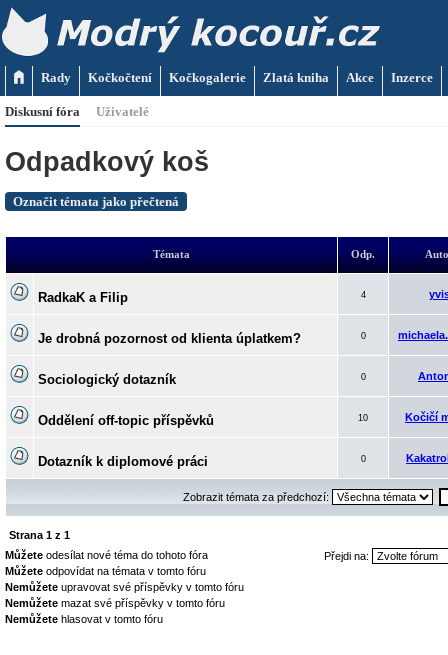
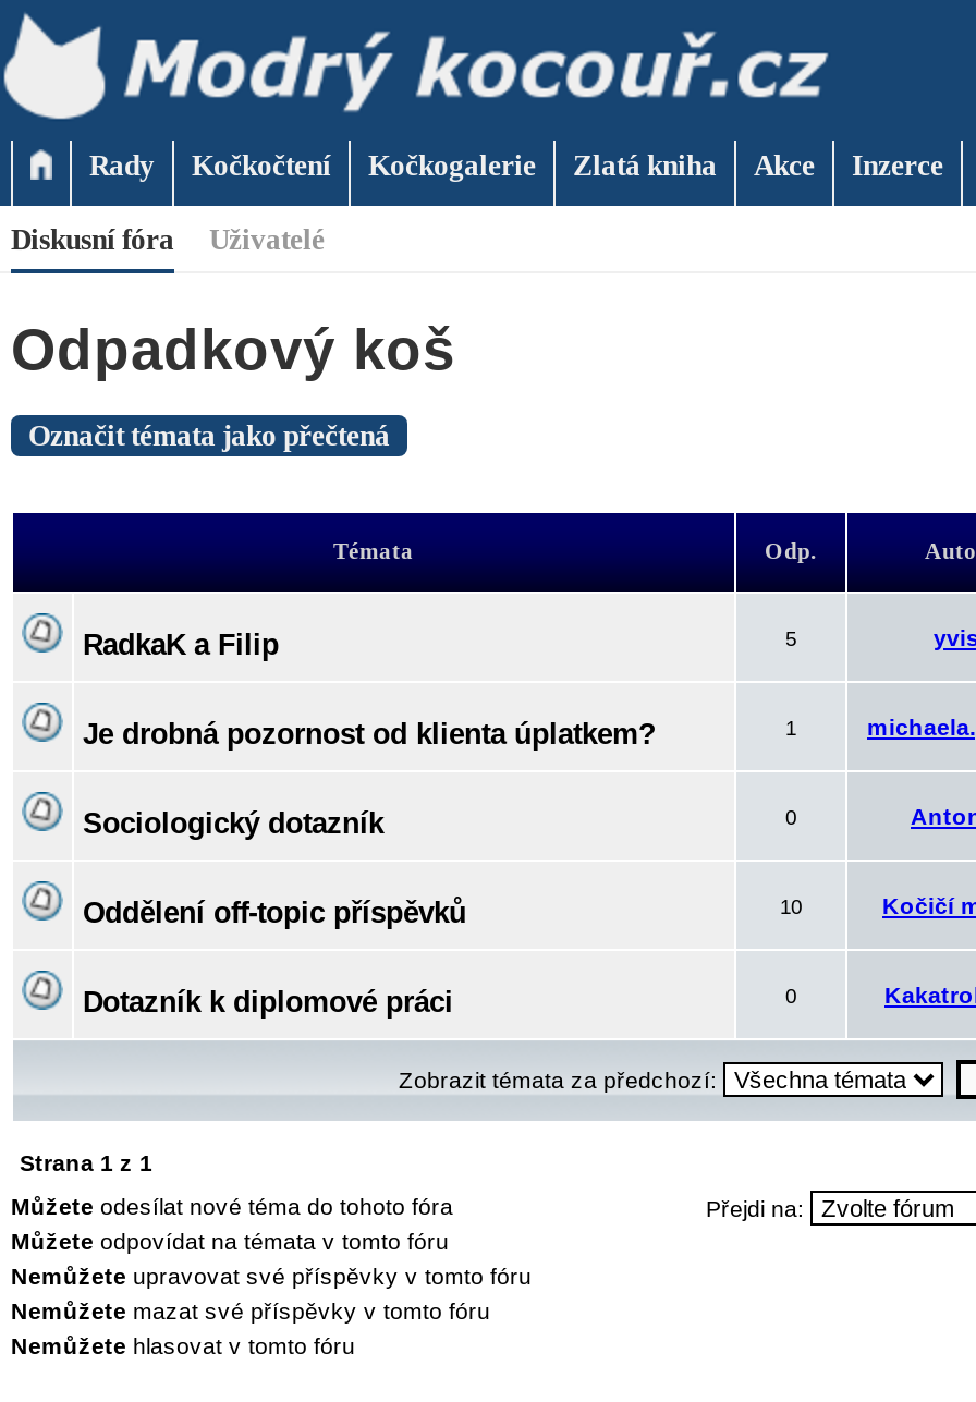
[360,290,365,300] 4 -> [785,629,796,650] 5
[360,331,365,341] 0 -> [785,718,796,740] 1

